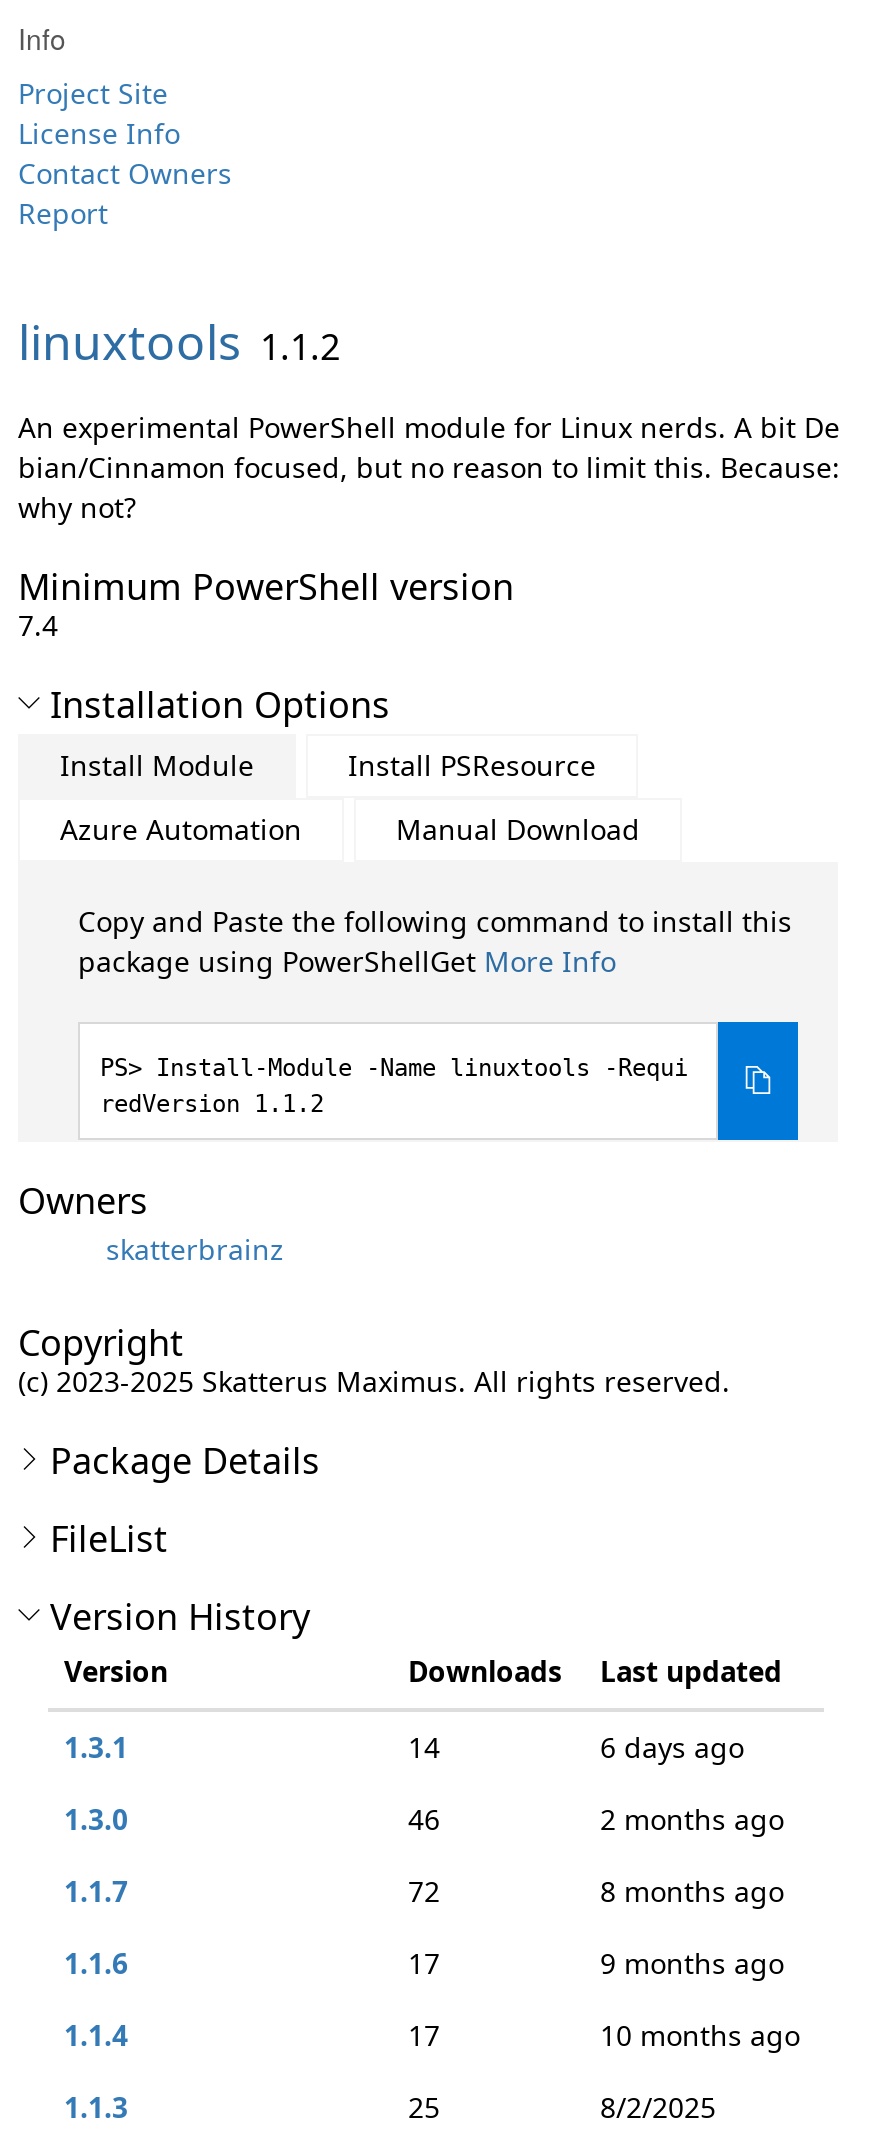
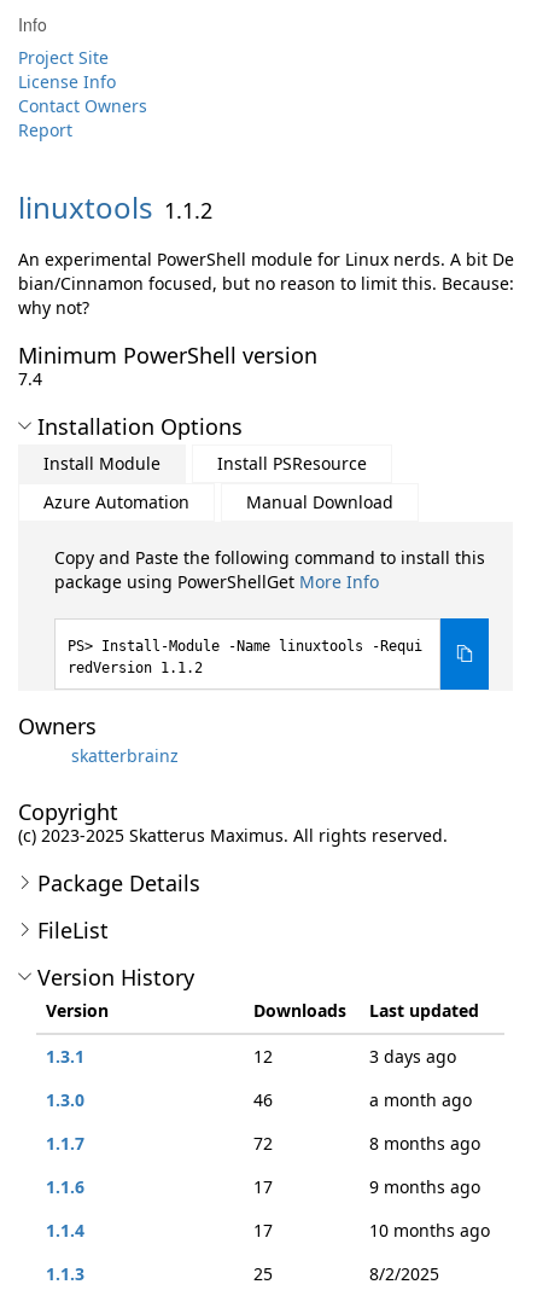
[408,1728,440,1766] 14 -> [253,1045,273,1068] 12
[600,1728,744,1766] 6 days ago -> [369,1045,456,1068] 3 days ago
[600,1800,784,1838] 2 months ago -> [369,1088,472,1111] a month ago

